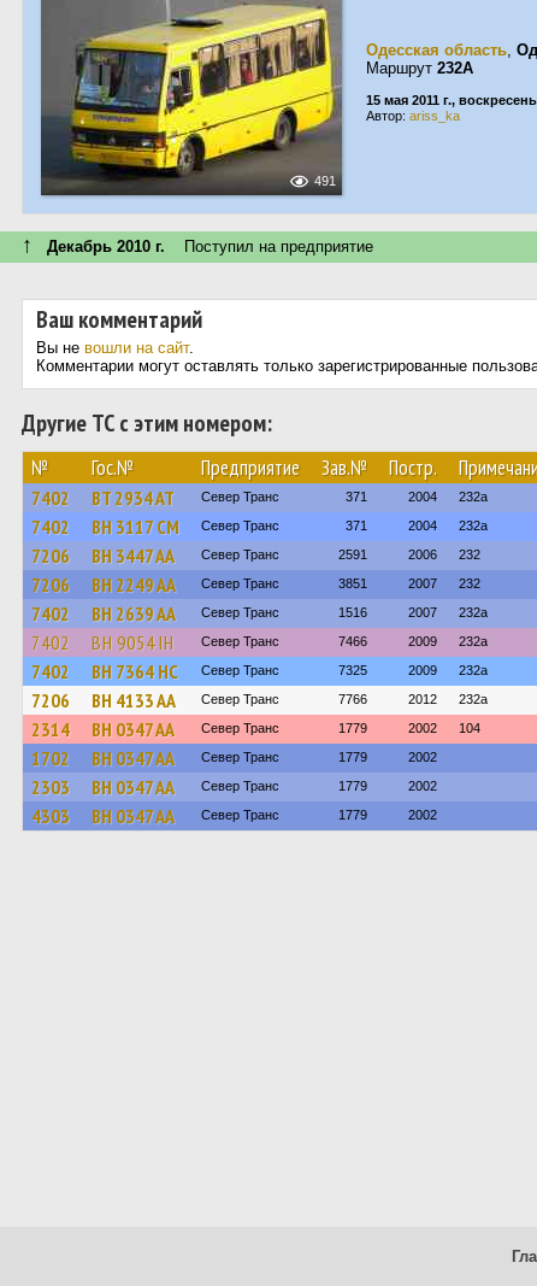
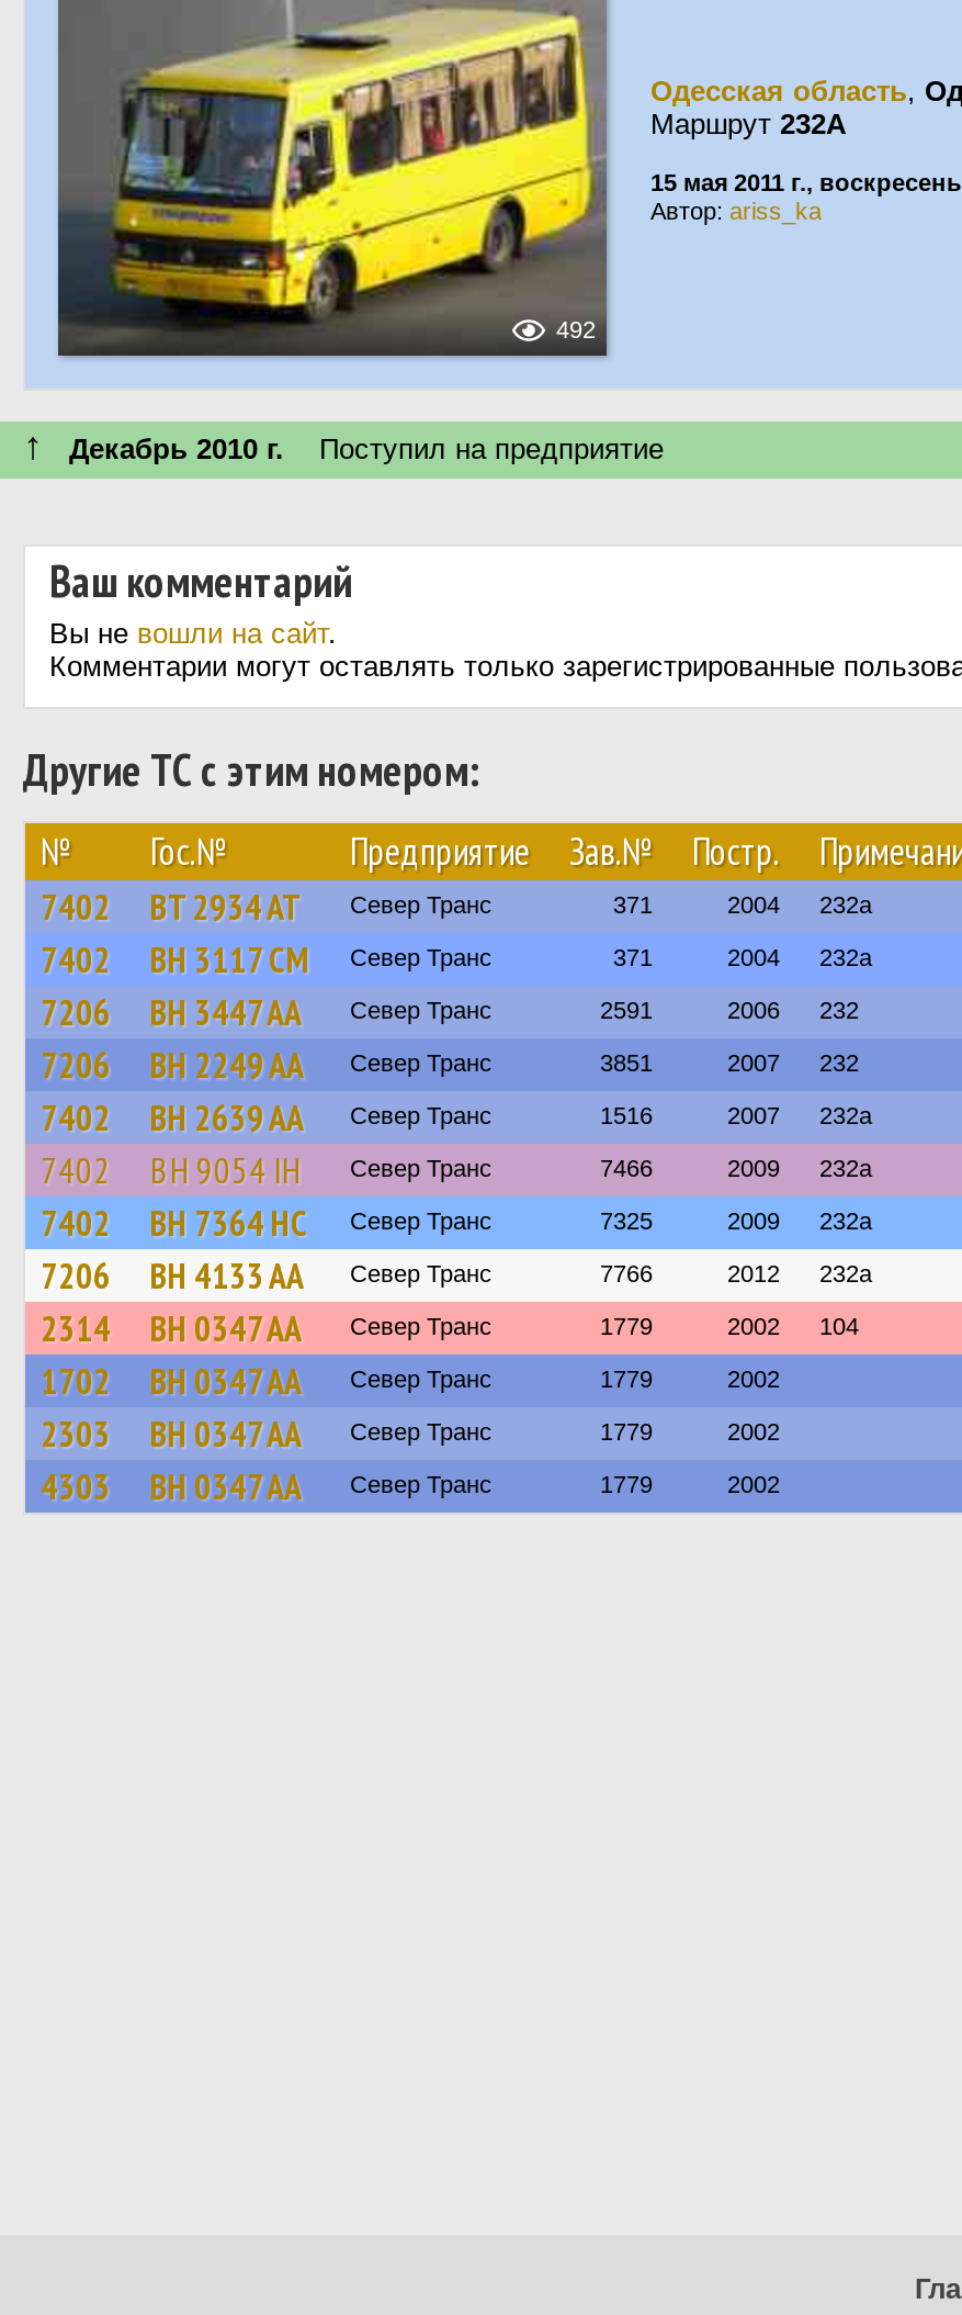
[314,174,336,188] 491 -> [556,316,596,342] 492

